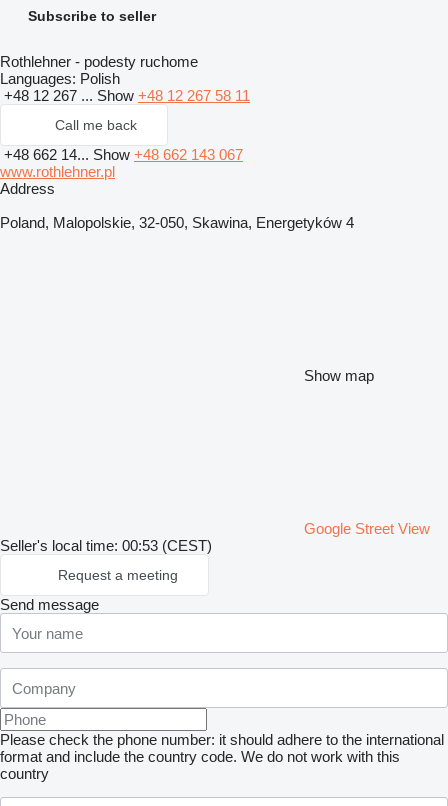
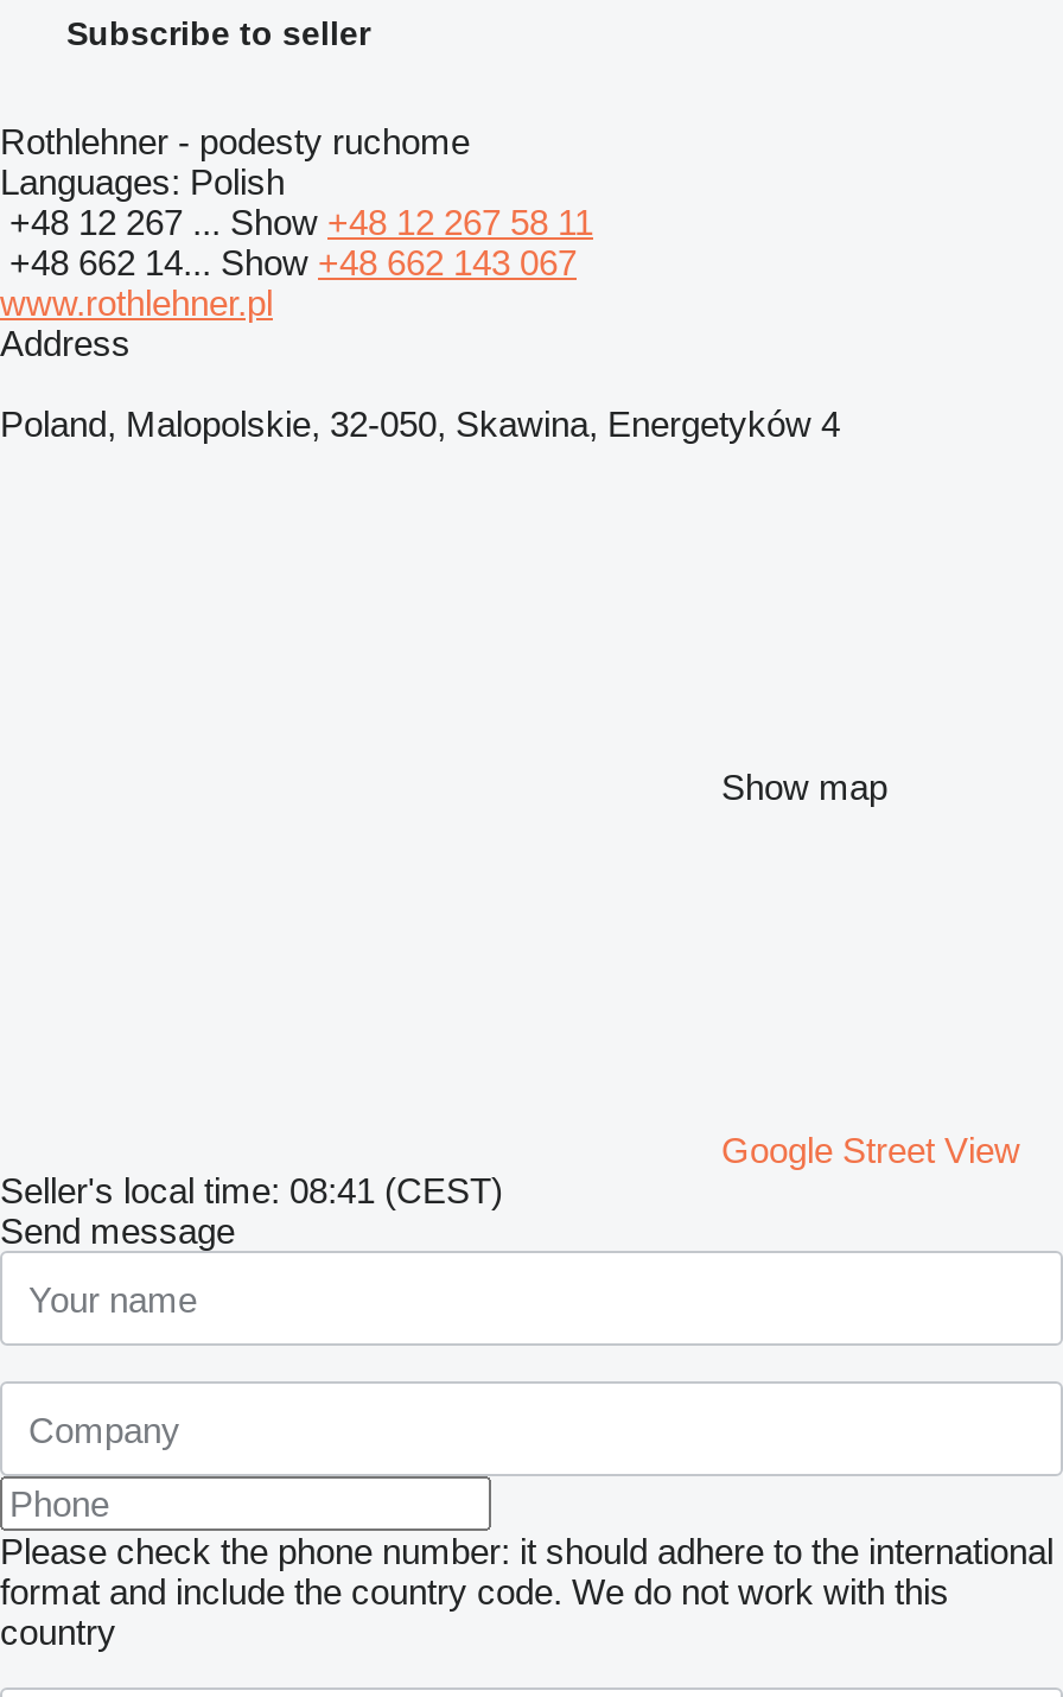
[55,117,137,133] Call me back -> none
[0,537,212,583] Seller's local time: 00:53 (CEST) | Request a meeting -> [0,1170,503,1210] Seller's local time: 08:41 (CEST)

